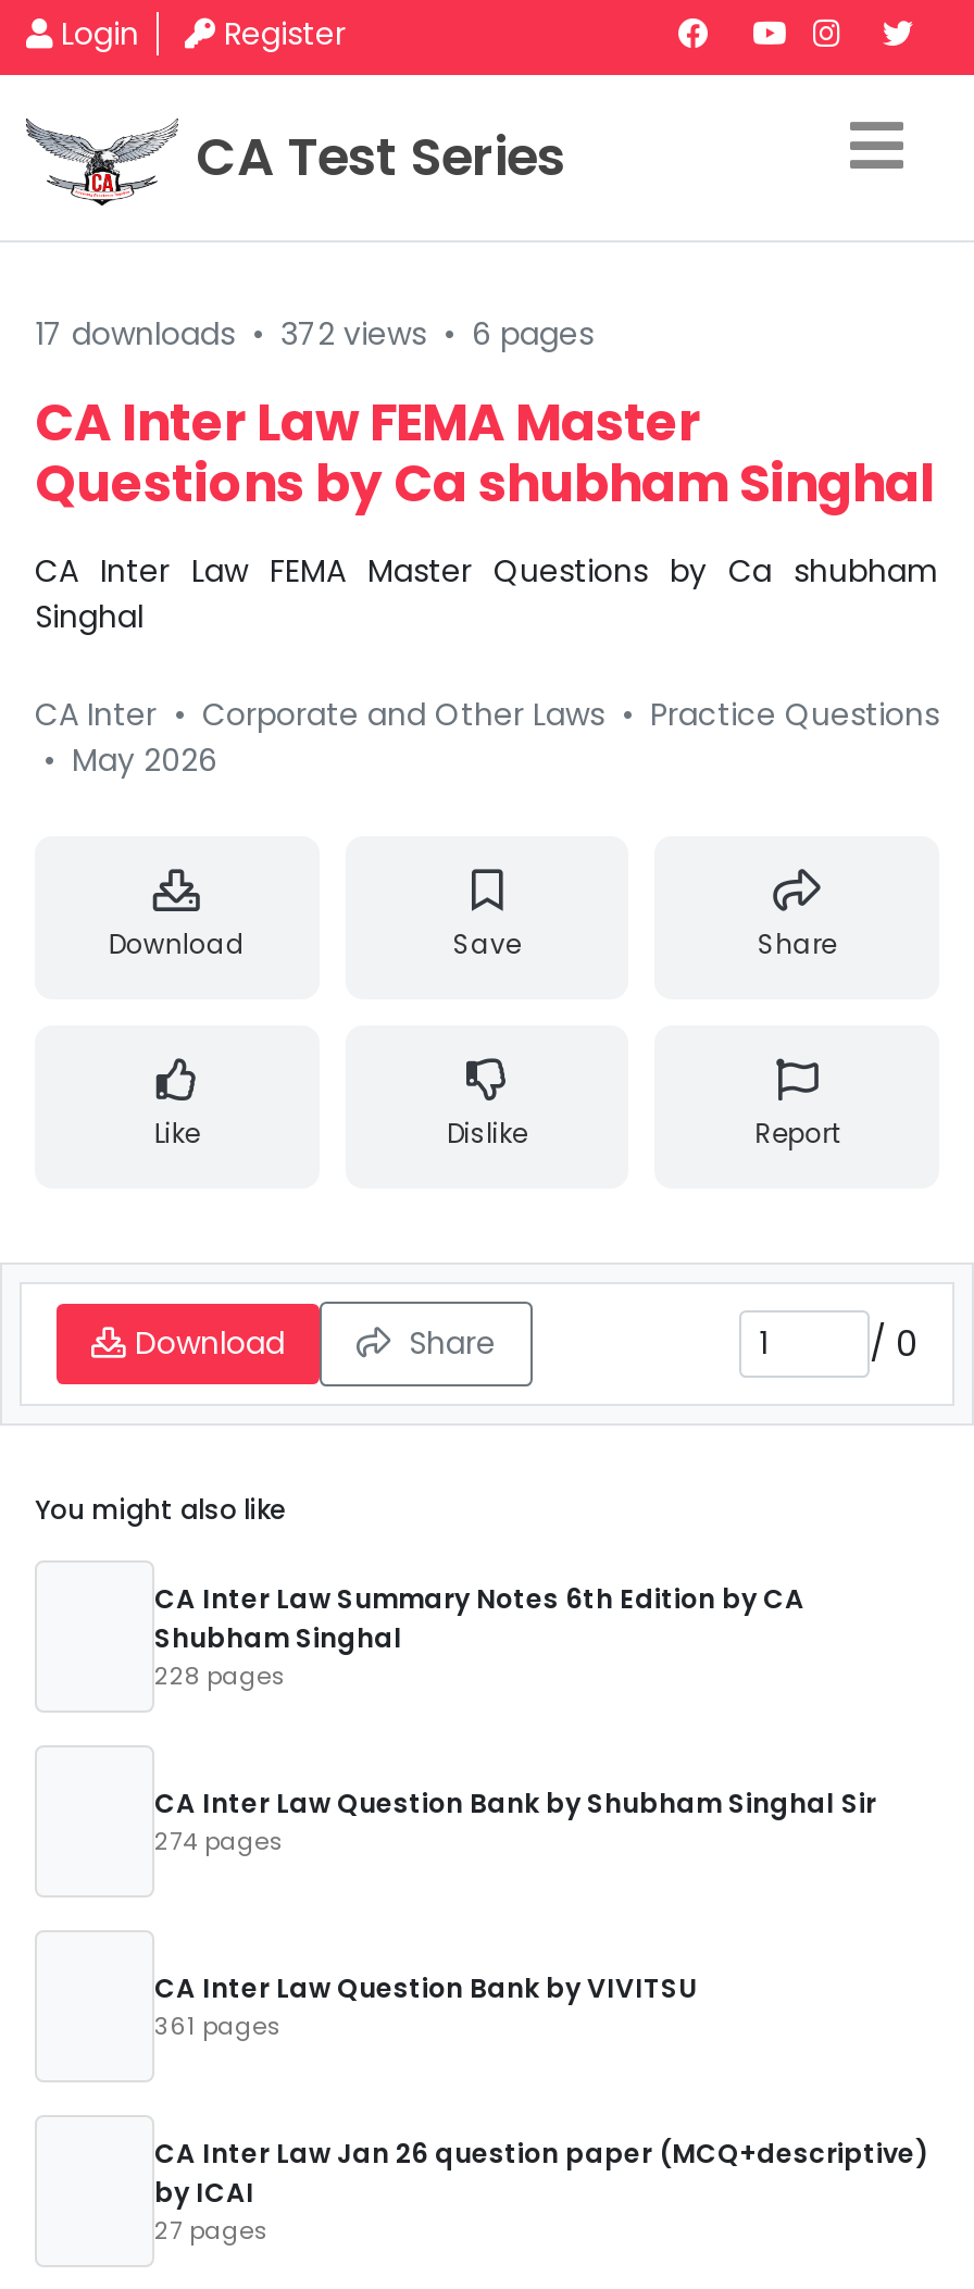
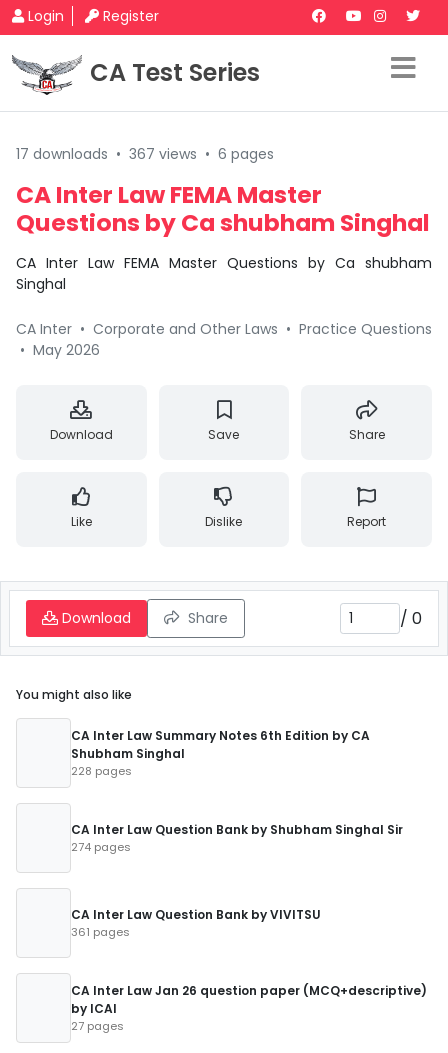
[35,312,594,356] 17 downloads • 372 views • 6 pages -> [16,144,274,164] 17 downloads • 367 views • 6 pages

